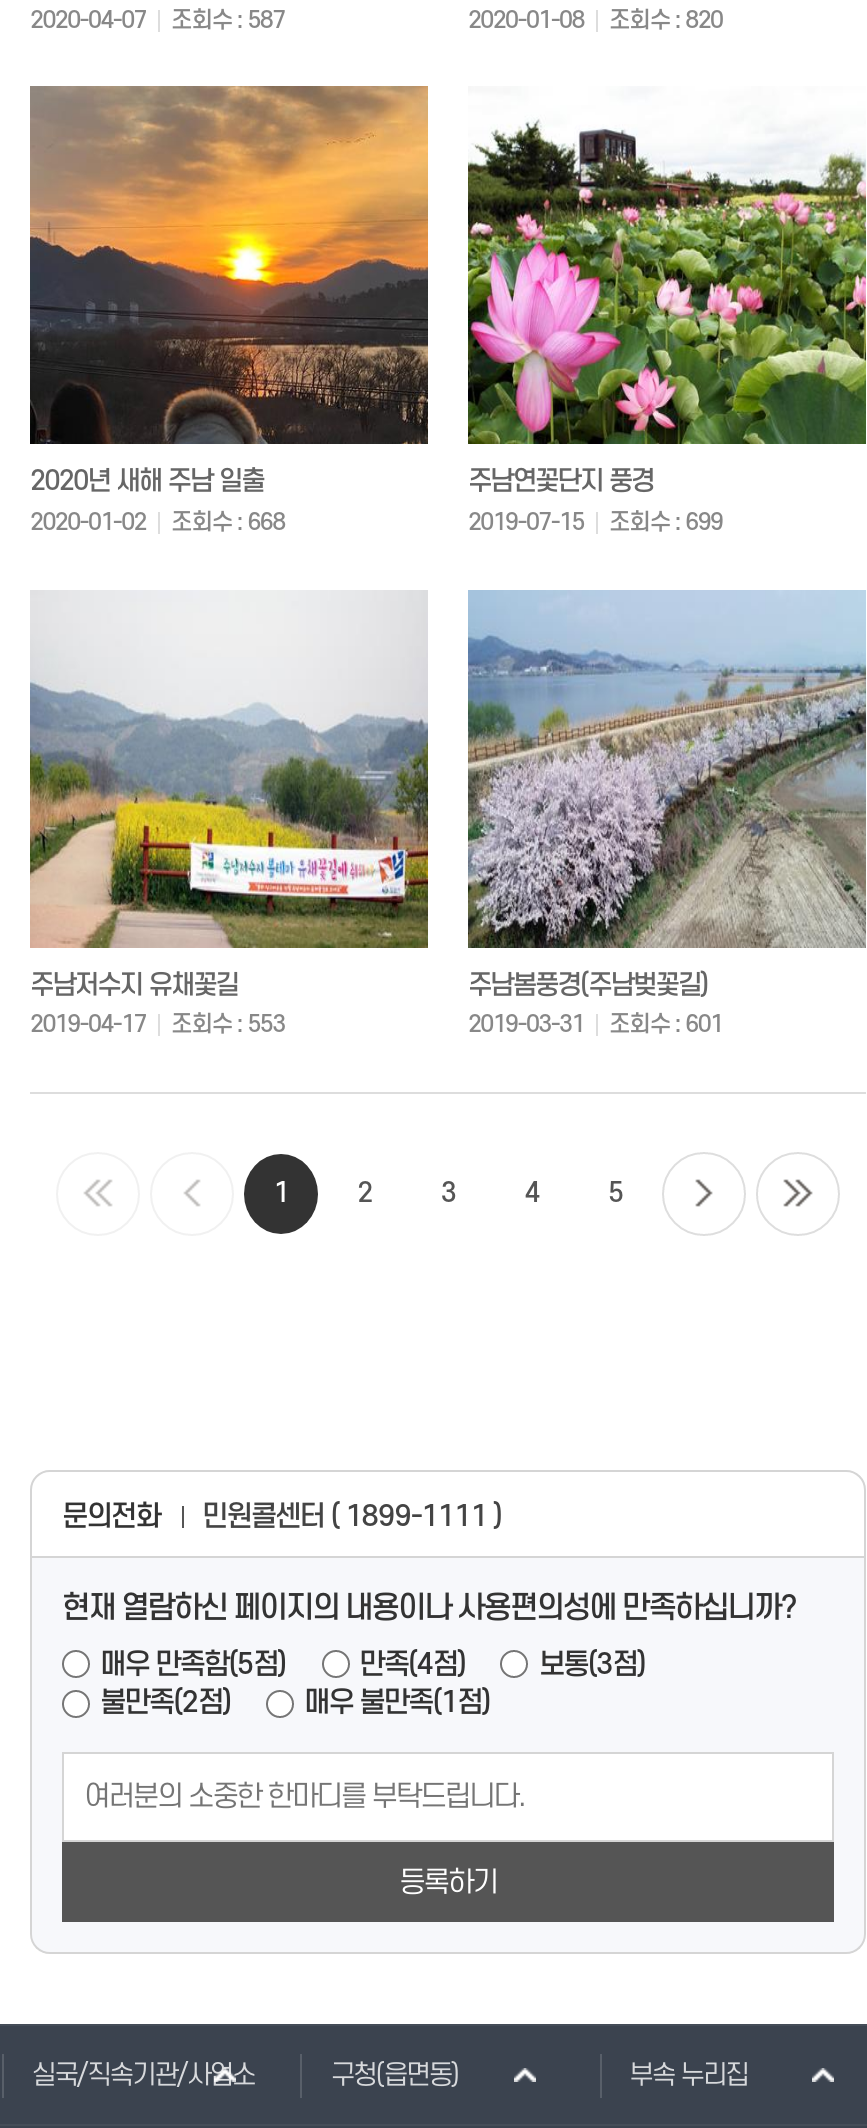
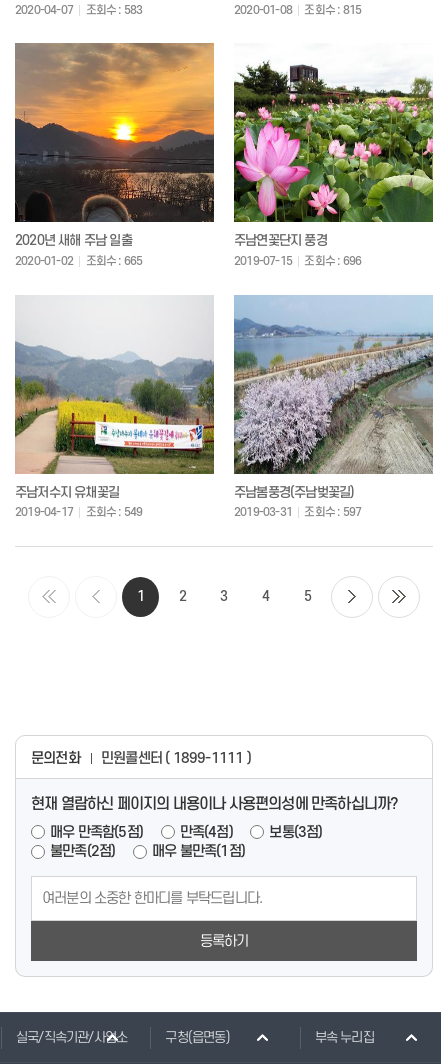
[30,7,285,33] 2020-04-07 조회수 : 587 -> [15,4,142,17] 2020-04-07 조회수 : 583
[468,7,723,33] 2020-01-08 조회수 : 820 -> [234,4,361,17] 2020-01-08 조회수 : 815
[30,510,285,536] 2020-01-02 조회수 : 668 -> [15,255,142,268] 2020-01-02 조회수 : 665
[468,510,723,536] 2019-07-15 조회수 : 699 -> [234,255,361,268] 2019-07-15 조회수 : 696
[30,1013,285,1039] 2019-04-17 조회수 : 553 -> [15,506,142,519] 2019-04-17 조회수 : 549
[468,1013,723,1039] 2019-03-31 조회수 : 601 -> [234,506,361,519] 2019-03-31 조회수 : 597

